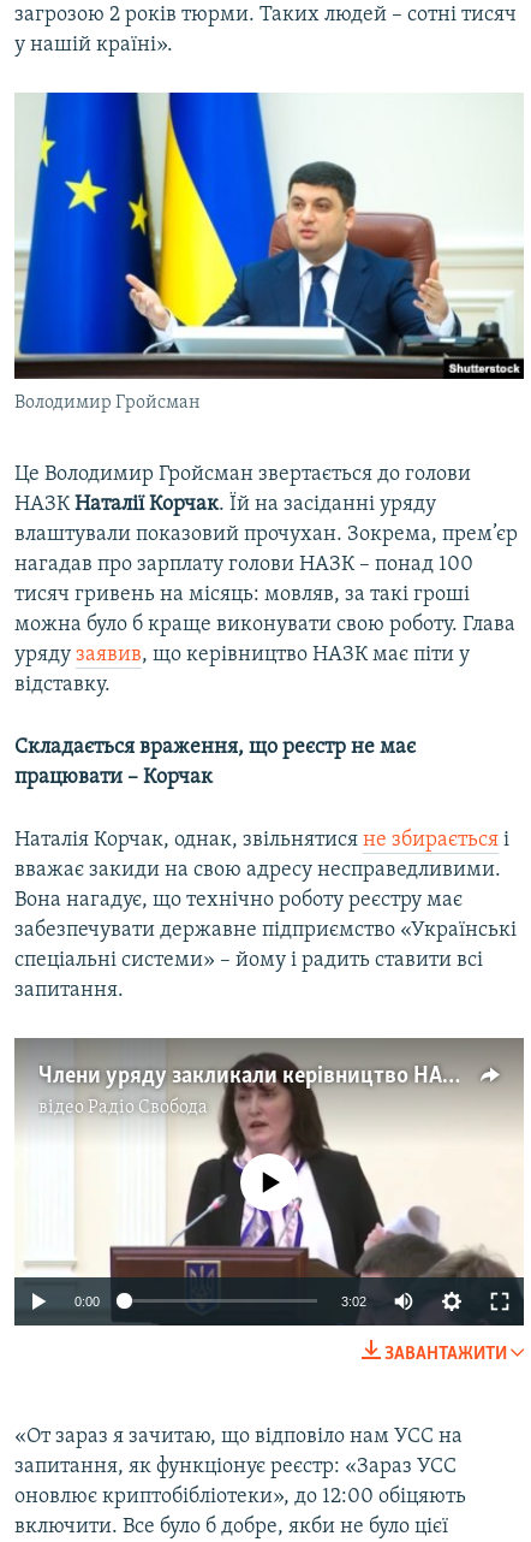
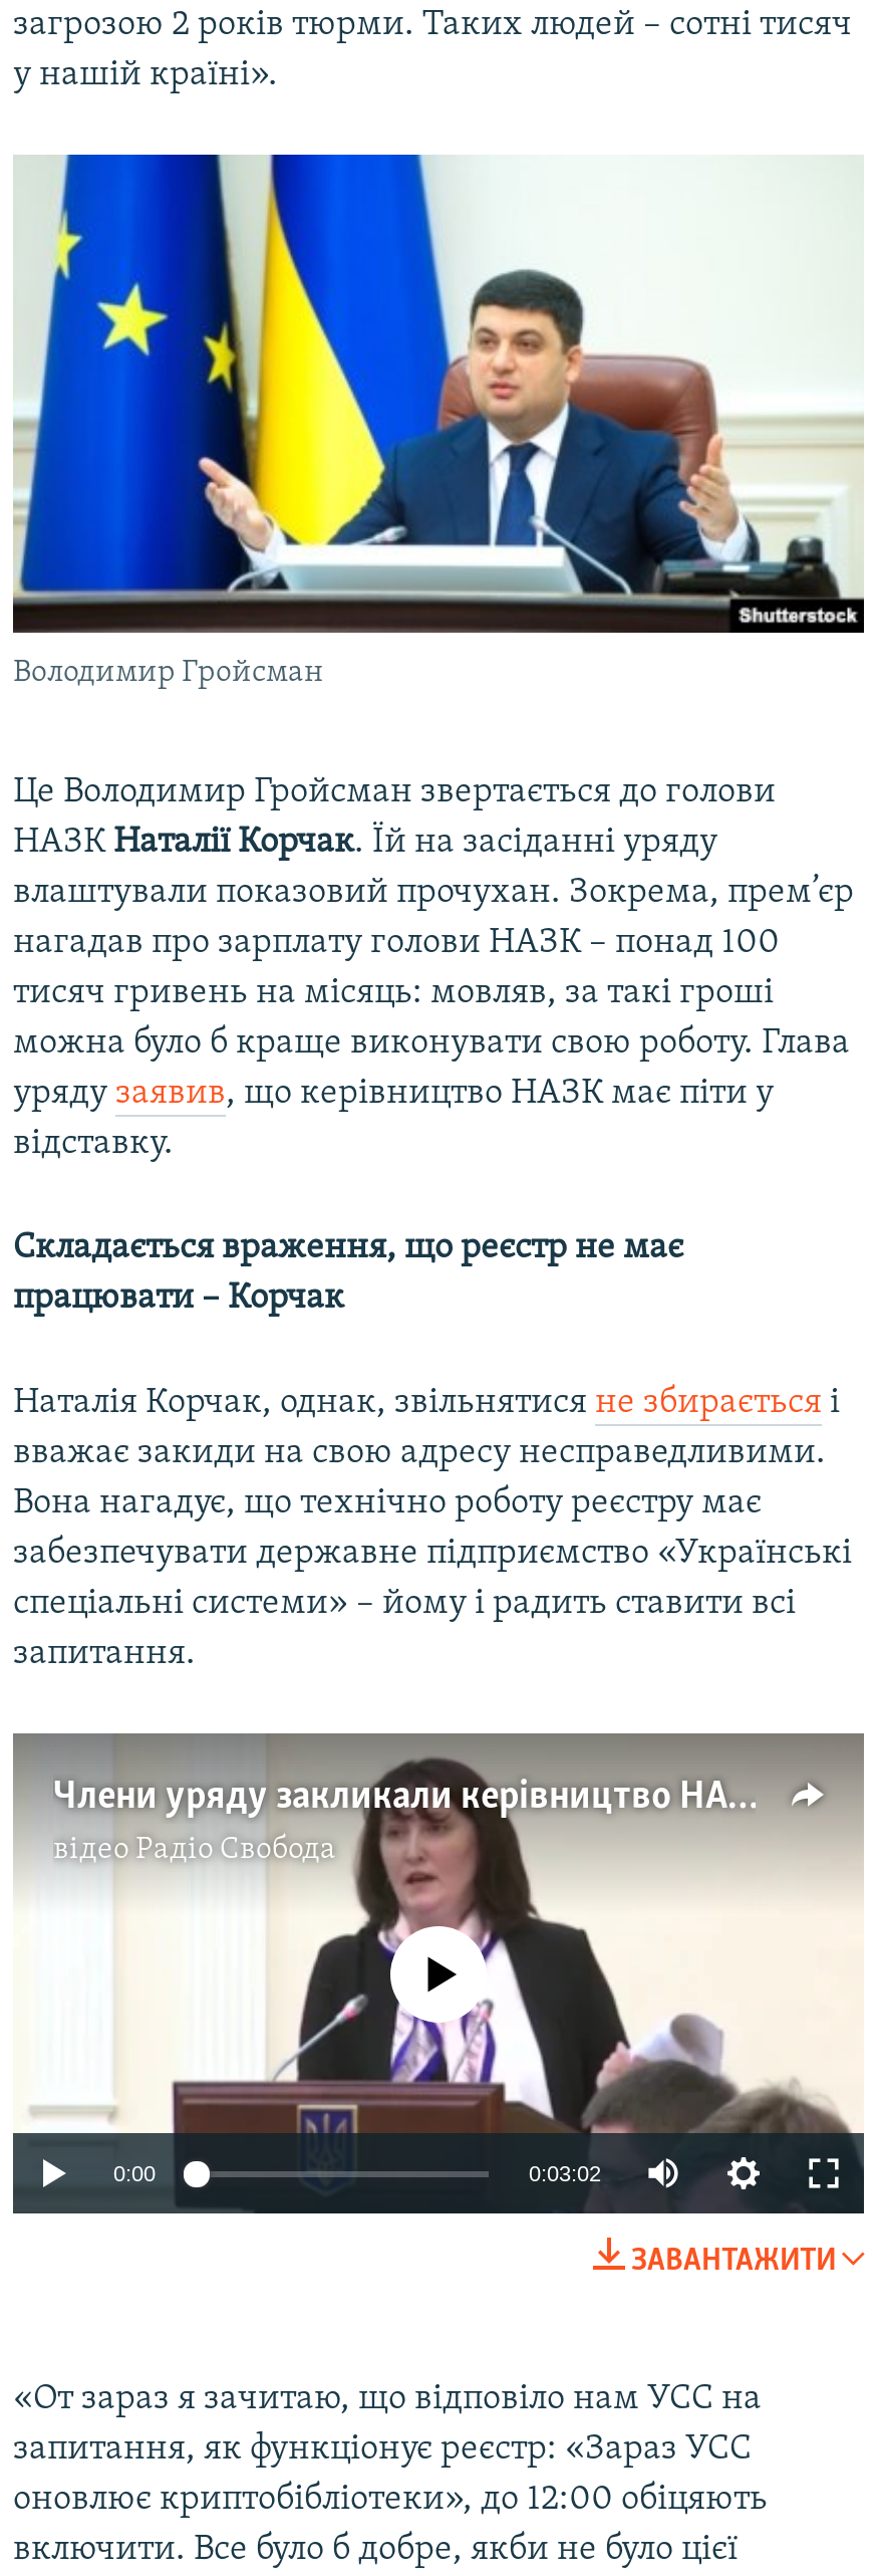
[341,1294,366,1308] 3:02 -> [529,2162,601,2186] 0:03:02

